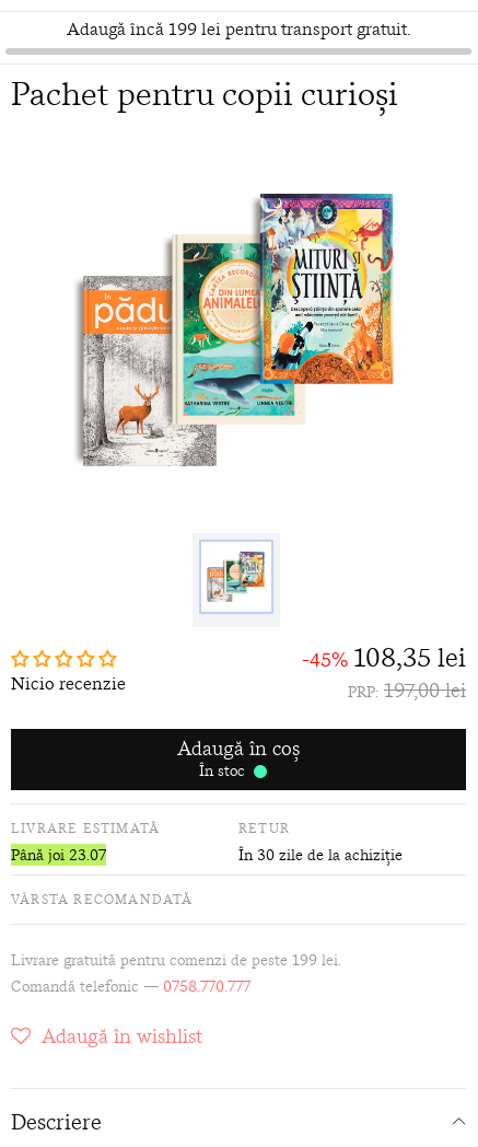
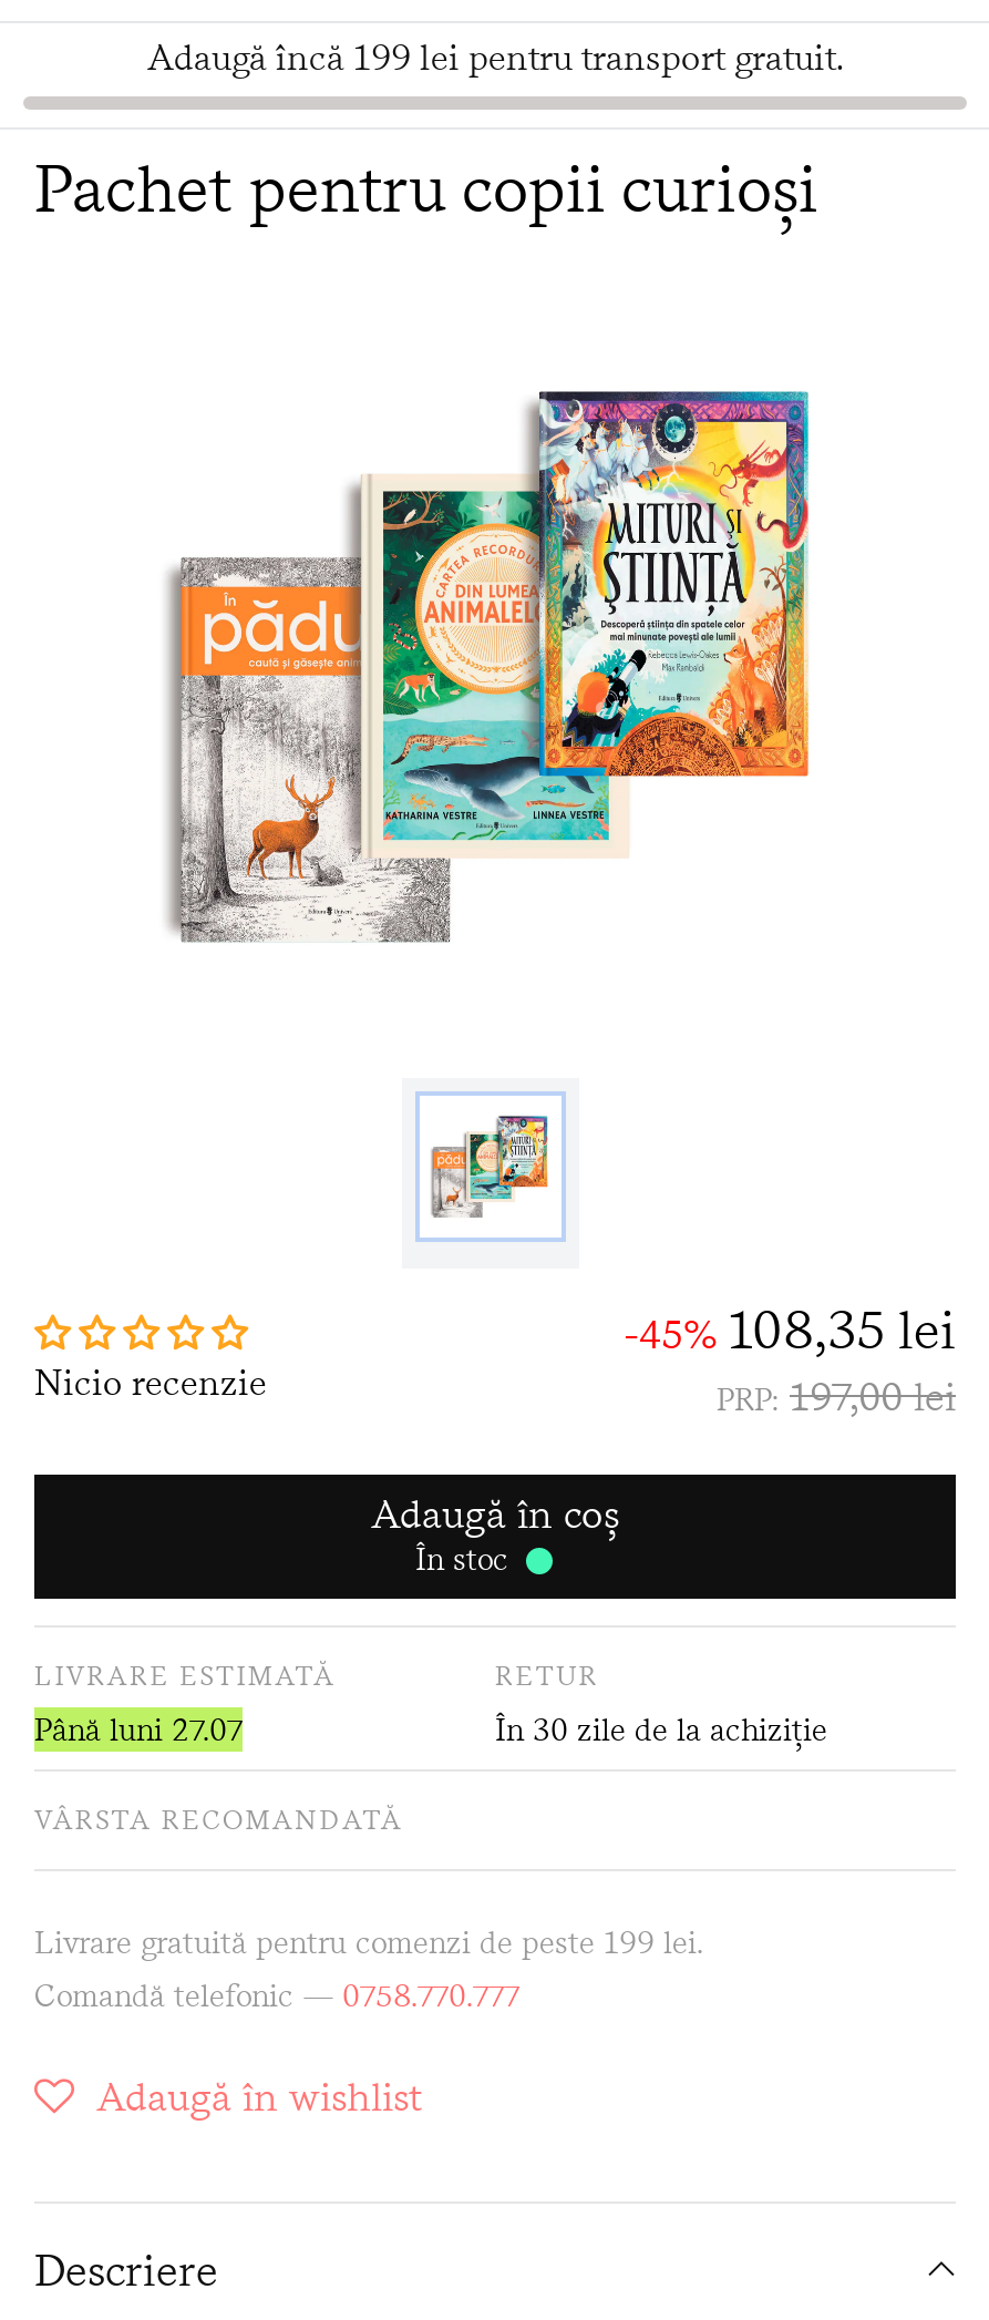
[11,843,106,865] Până joi 23.07 -> [34,1706,243,1751] Până luni 27.07

